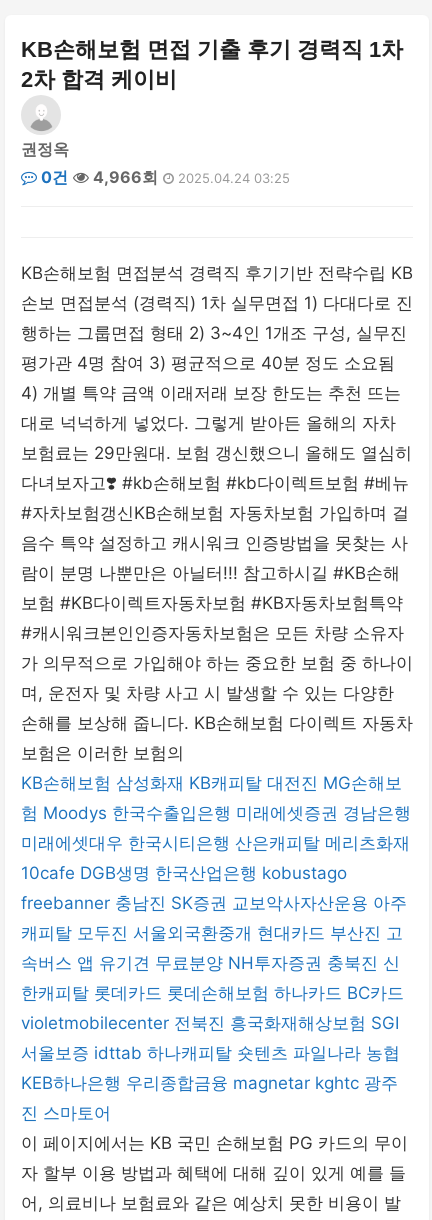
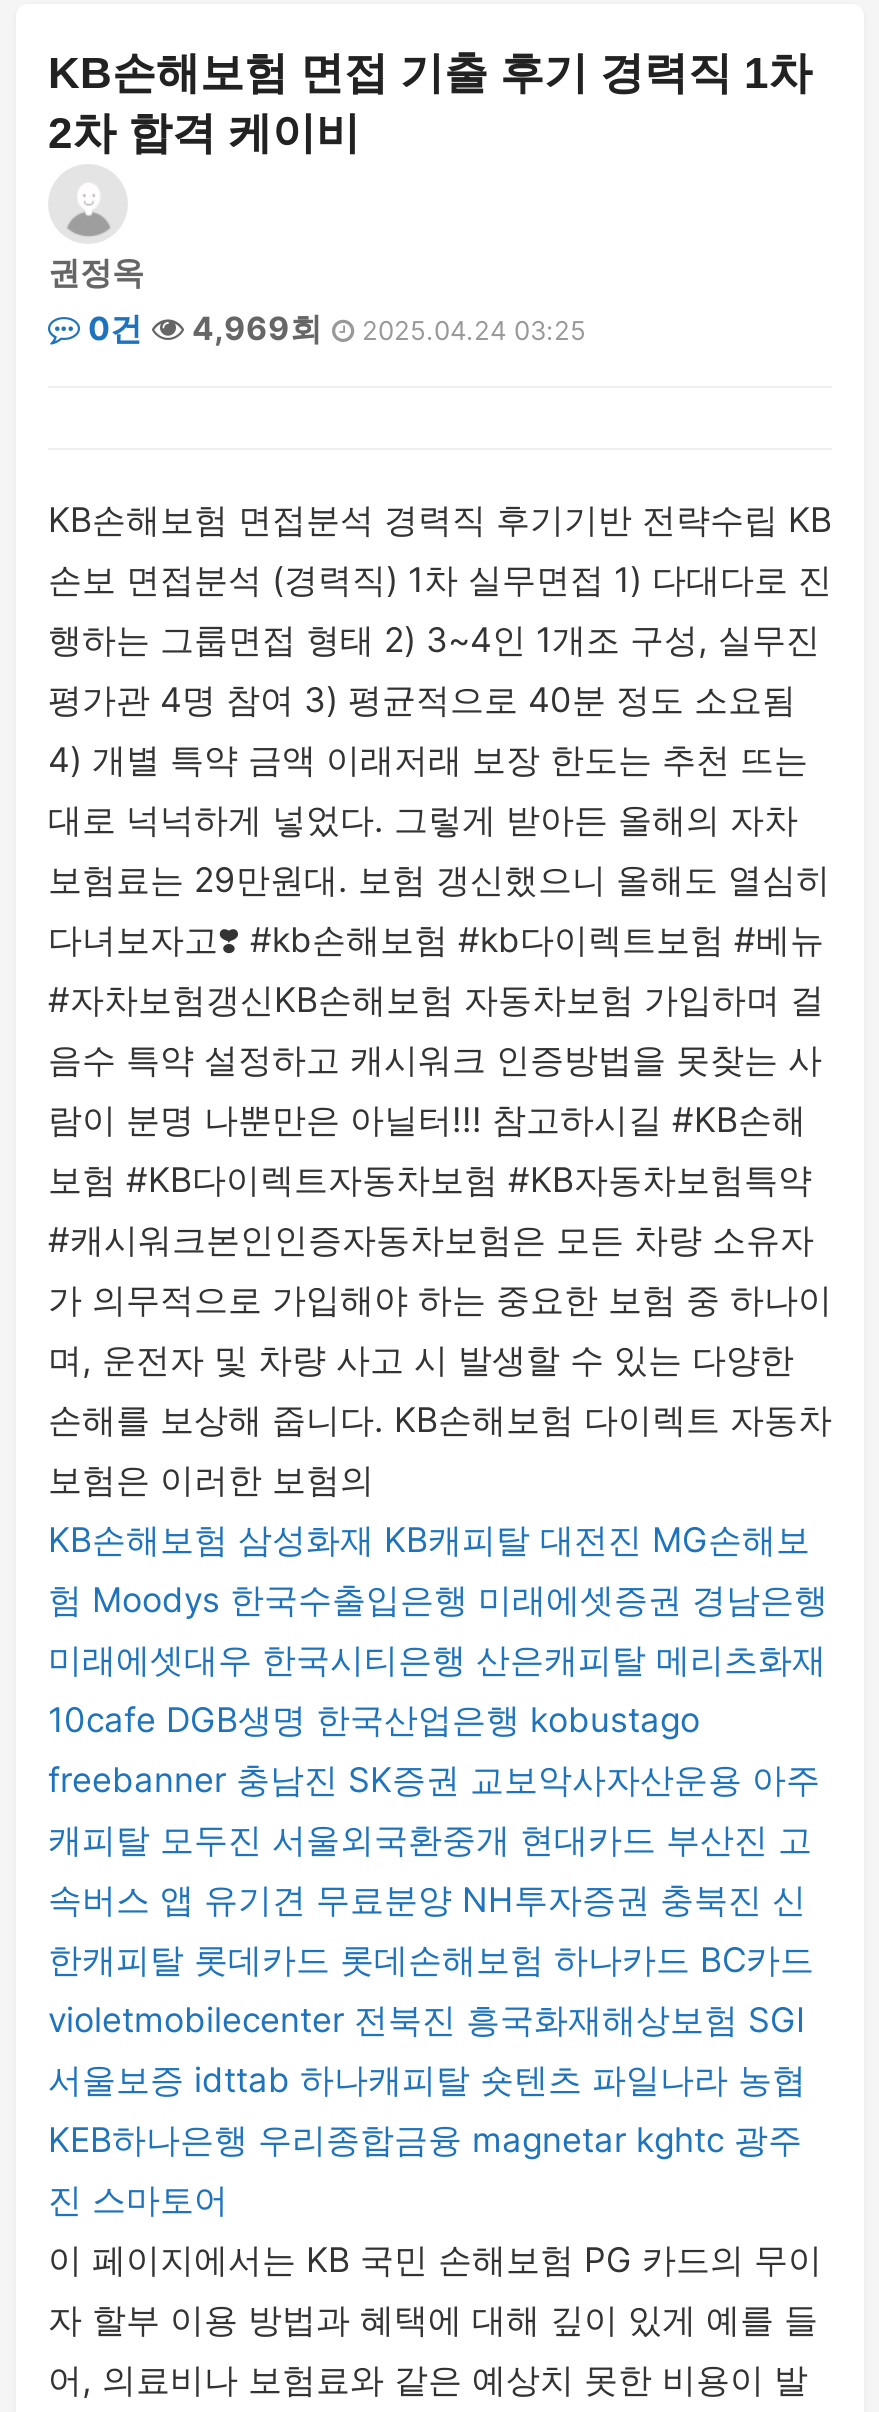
[37,167,290,187] 0건 4,966회 2025.04.24 03:25 -> [80,308,586,348] 0건 4,969회 2025.04.24 03:25

